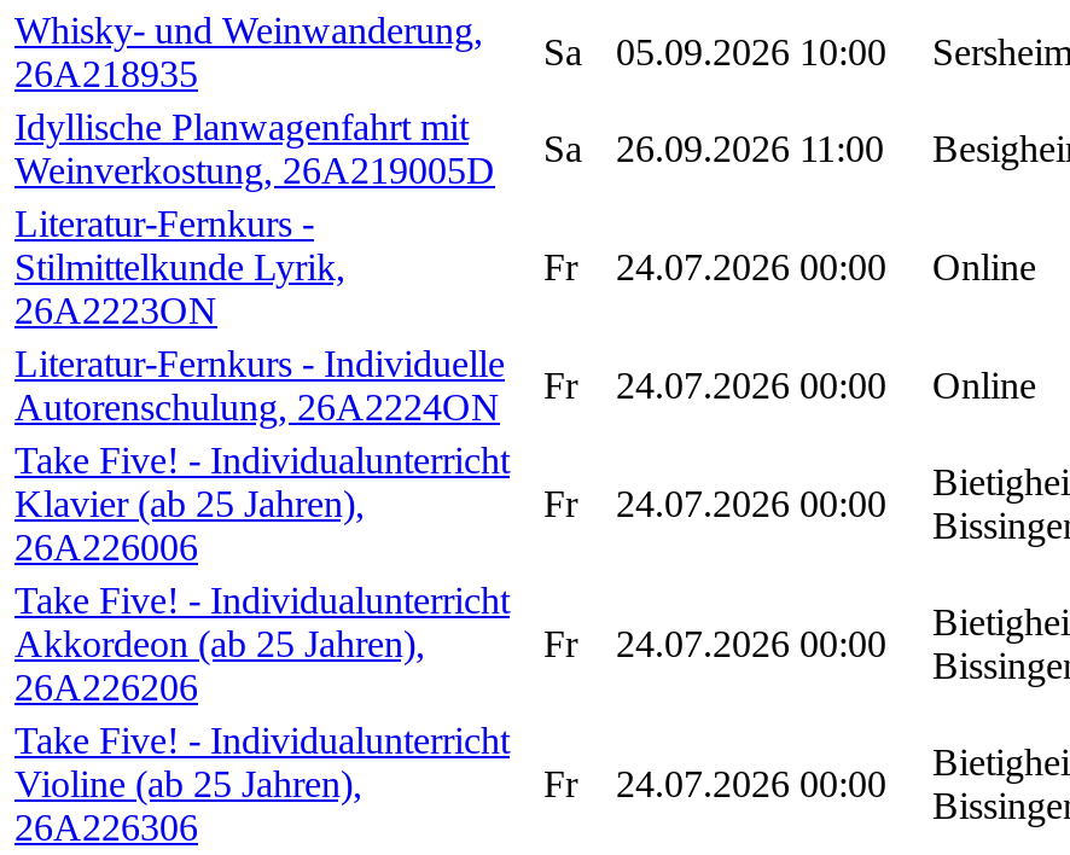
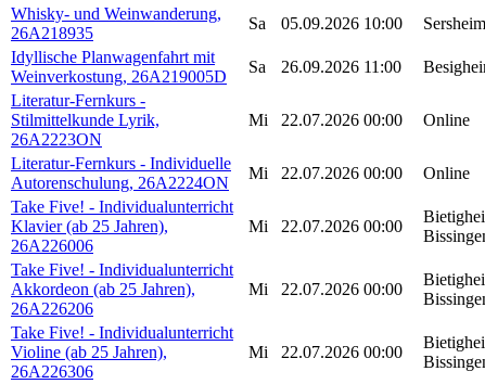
[543,246,886,287] Fr | 24.07.2026 00:00 -> [248,110,403,129] Mi | 22.07.2026 00:00
[543,364,886,405] Fr | 24.07.2026 00:00 -> [248,164,403,182] Mi | 22.07.2026 00:00
[543,483,886,524] Fr | 24.07.2026 00:00 -> [248,217,403,235] Mi | 22.07.2026 00:00
[543,623,886,664] Fr | 24.07.2026 00:00 -> [248,280,403,298] Mi | 22.07.2026 00:00
[543,763,886,804] Fr | 24.07.2026 00:00 -> [248,343,403,361] Mi | 22.07.2026 00:00

